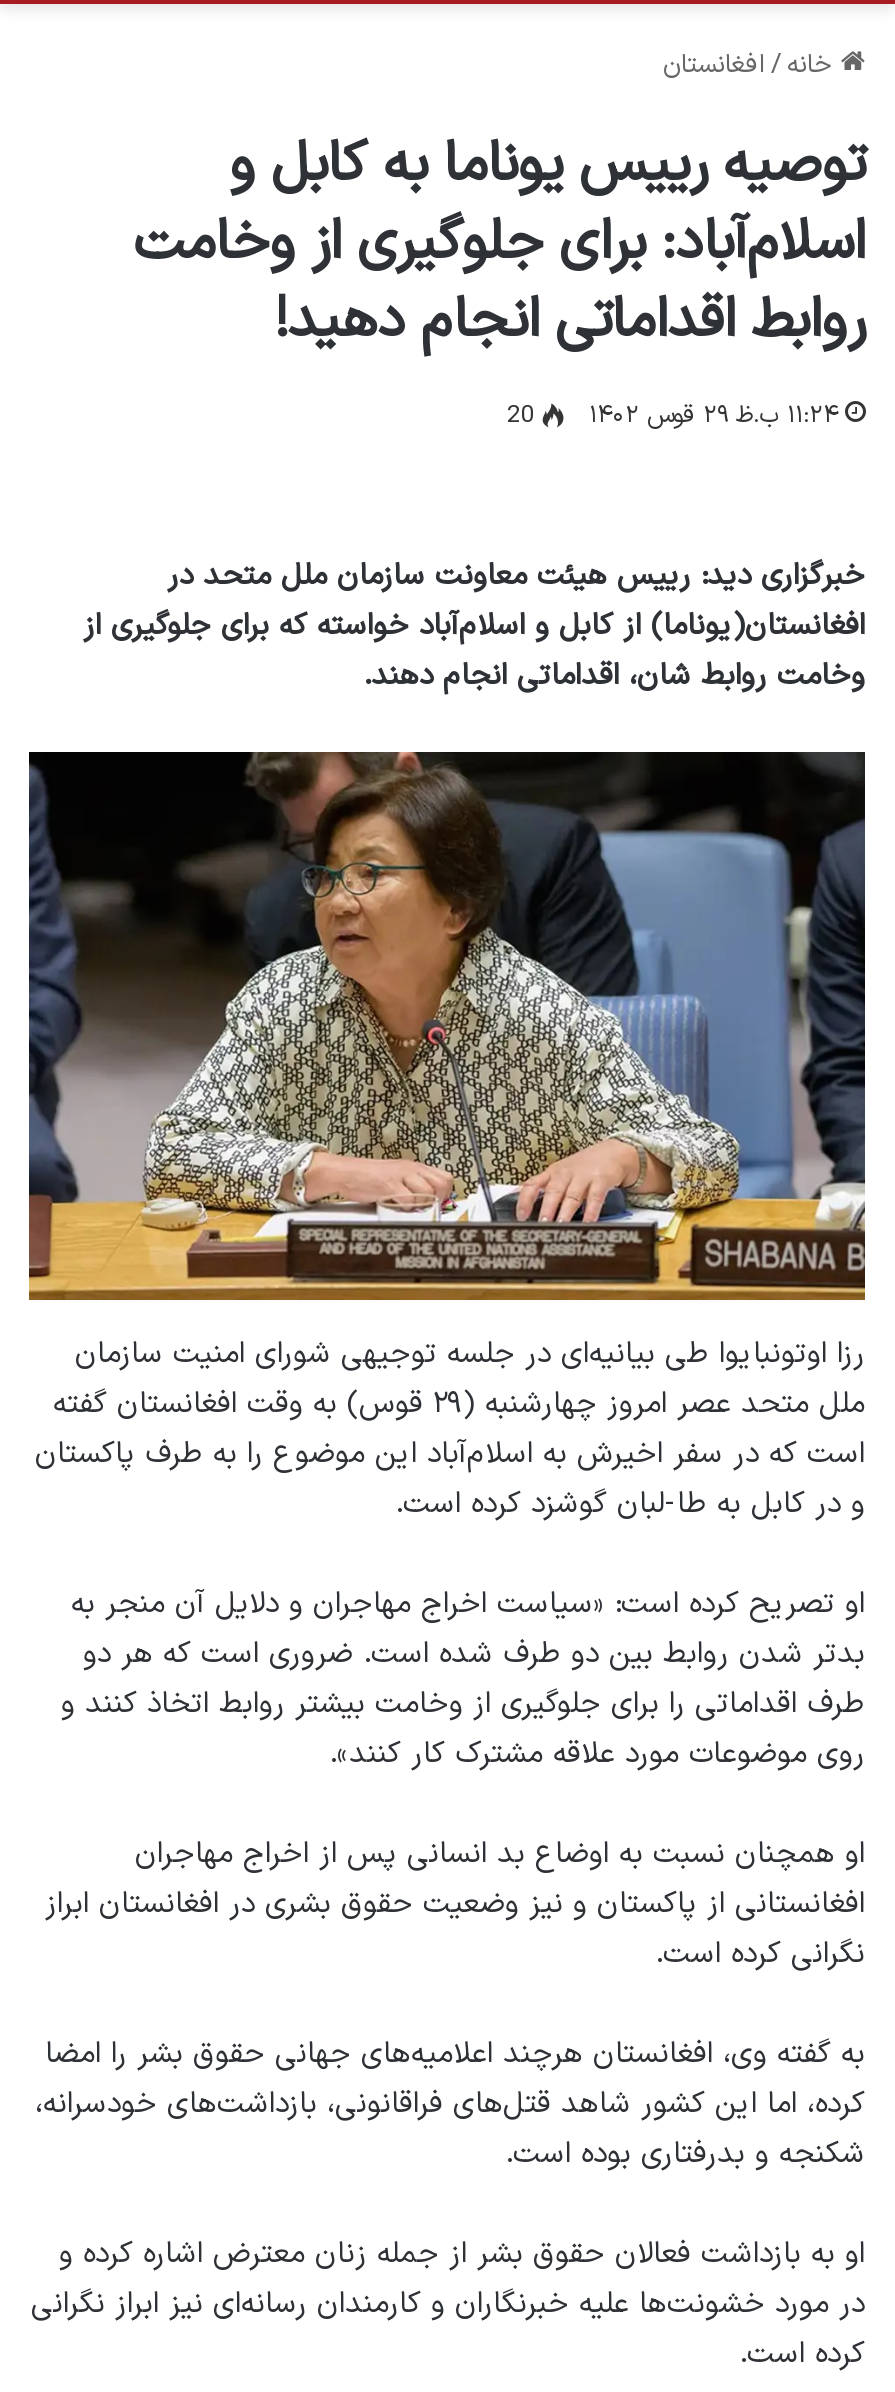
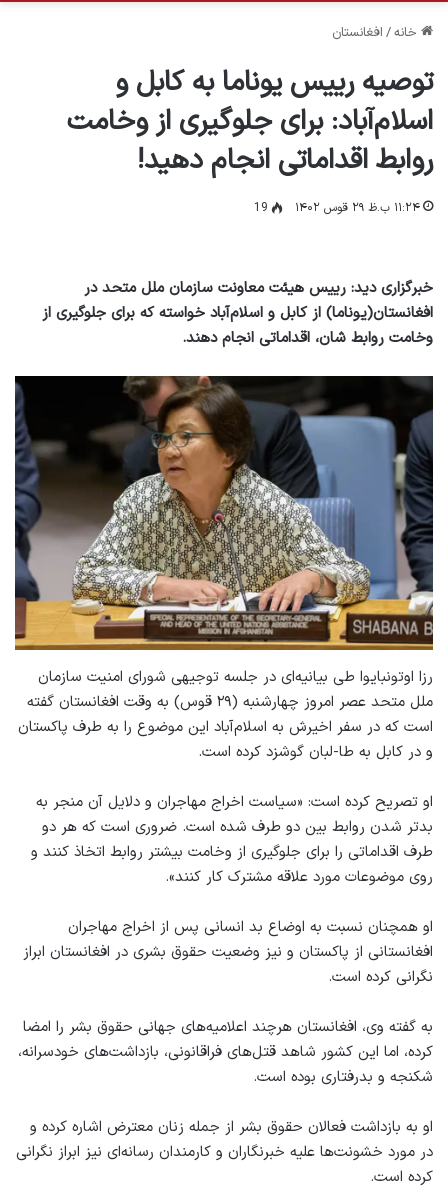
[507,398,535,434] 20 -> [254,199,268,217] 19

